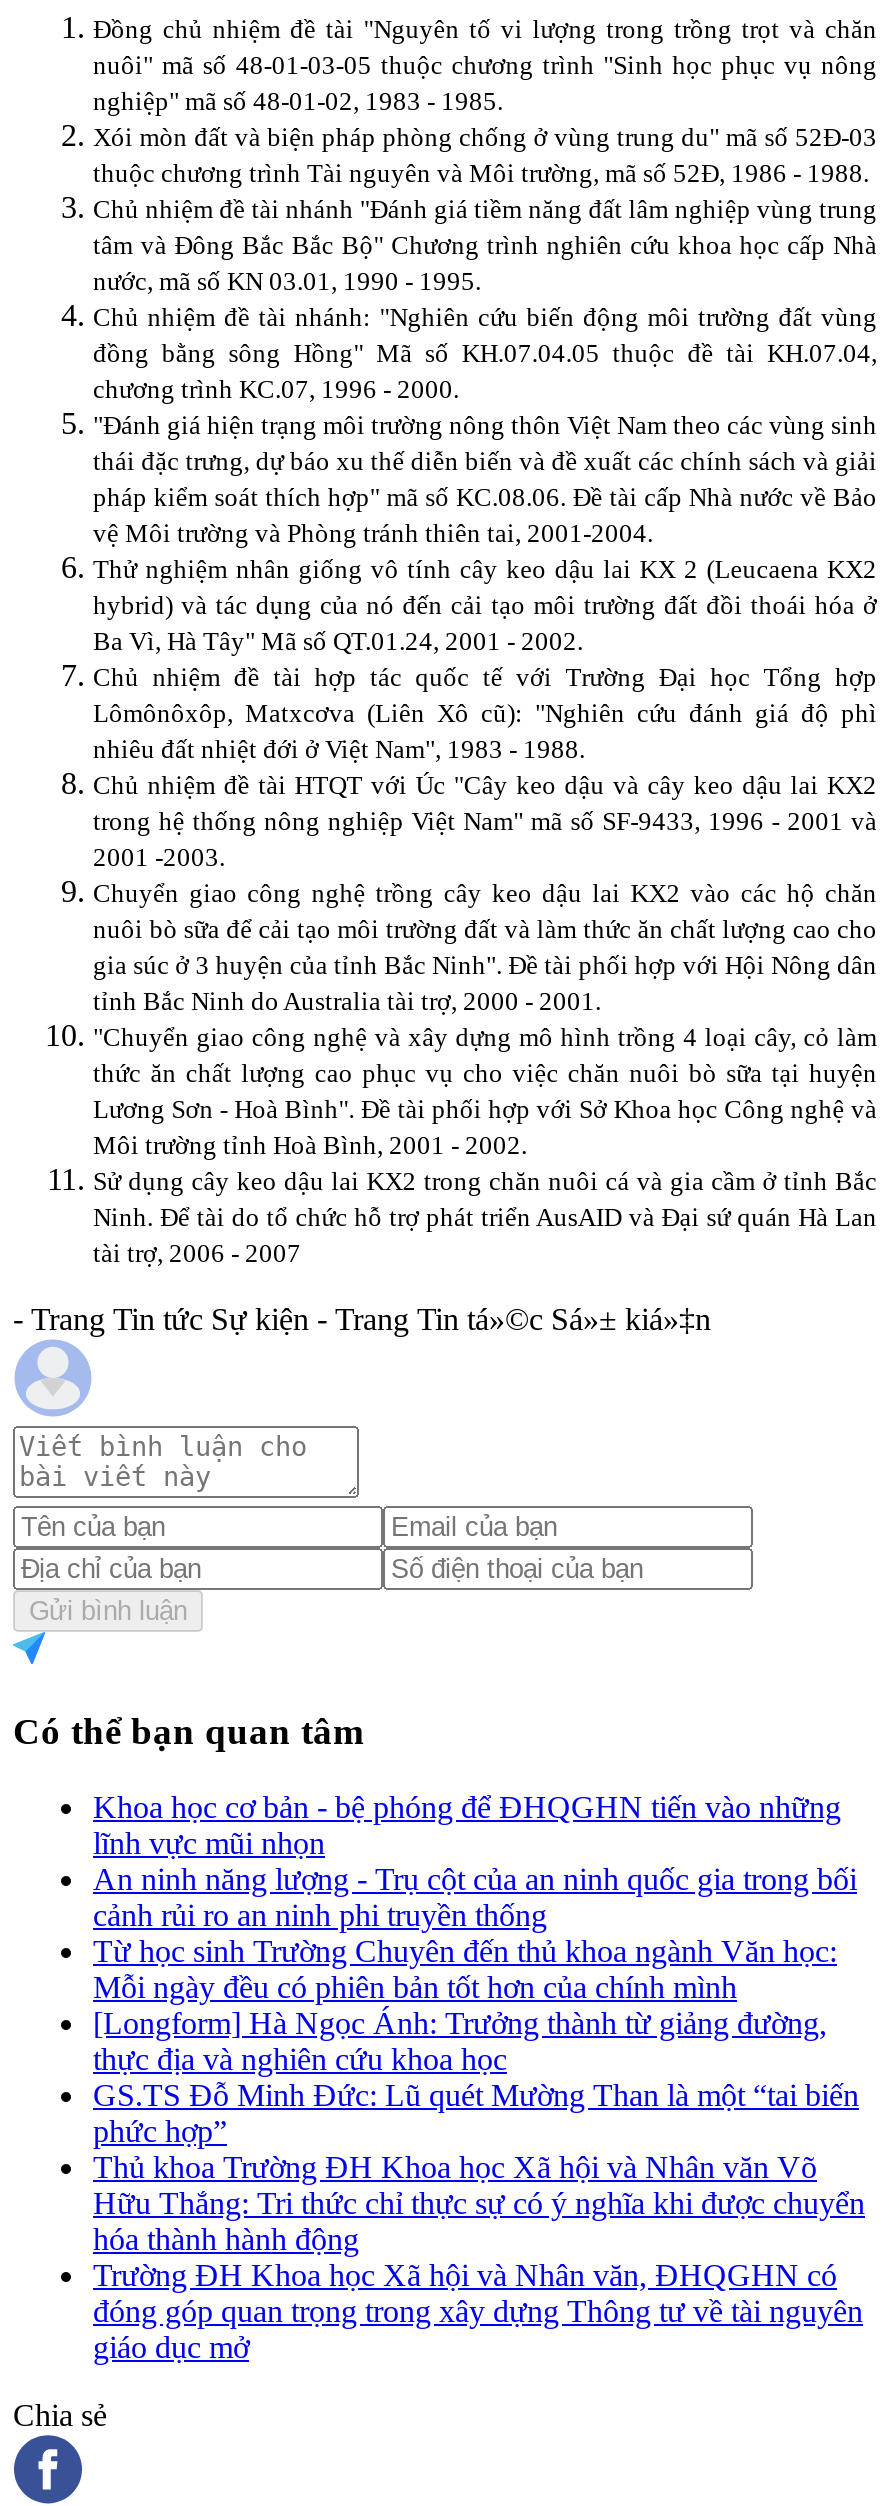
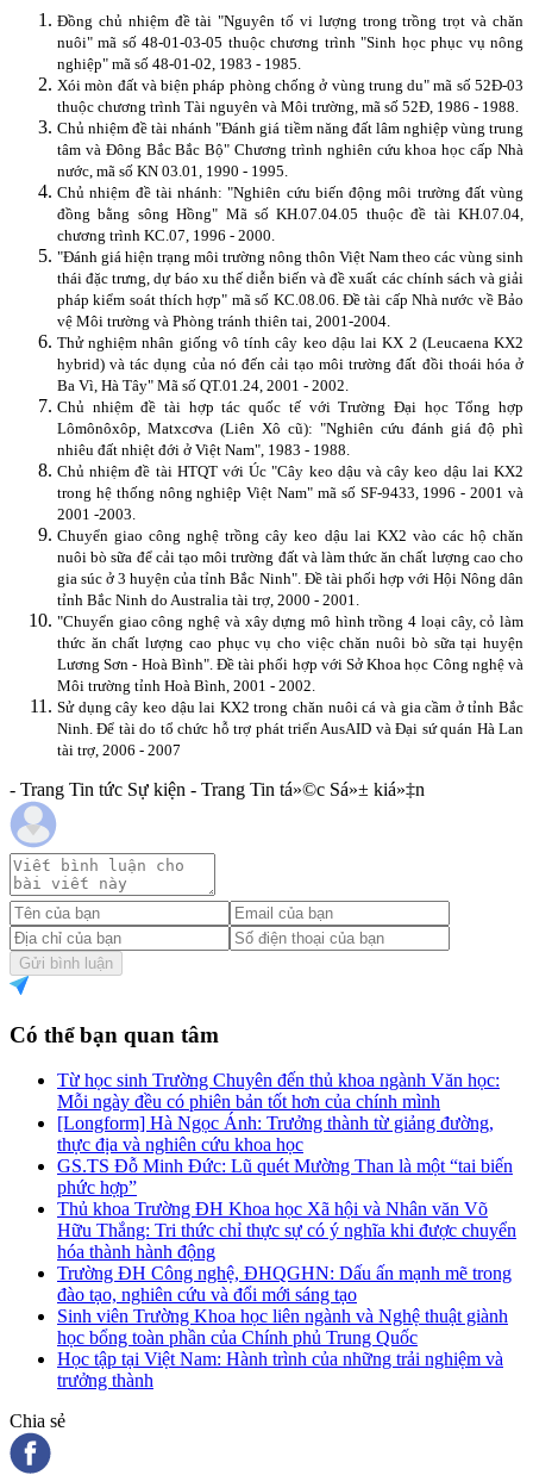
[93,1791,857,1933] Khoa học cơ bản - bệ phóng để ĐHQGHN tiến vào những | lĩnh vực mũi nhọn | An ninh năng lượng - Trụ cột của an ninh quốc gia trong bối | cảnh rủi ro an ninh phi truyền thống -> none
moved [93,1935,865,2257] -> [57,1070,516,1262]: Từ học sinh Trường Chuyên đến thủ khoa ngành Văn học: | Mỗi ngày đều có phiên bản tốt hơn của chính mình | [Longform] Hà Ngọc Ánh: Trưởng thành từ giảng đường, | ... | Hữu Thắng: Tri thức chỉ thực sự có ý nghĩa khi được chuyển | hóa thành hành động
[93,2259,863,2365] Trường ĐH Khoa học Xã hội và Nhân văn, ĐHQGHN có | đóng góp quan trọng trong xây dựng Thông tư về tài nguyên | giáo dục mở -> [57,1263,512,1391] Trường ĐH Công nghệ, ĐHQGHN: Dấu ấn mạnh mẽ trong | đào tạo, nghiên cứu và đổi mới sáng tạo | Sinh viên Trường Khoa học liên ngành và Nghệ thuật giành | học bổng toàn phần của Chính phủ Trung Quốc | Học tập tại Việt Nam: Hành trình của những trải nghiệm và | trưởng thành

